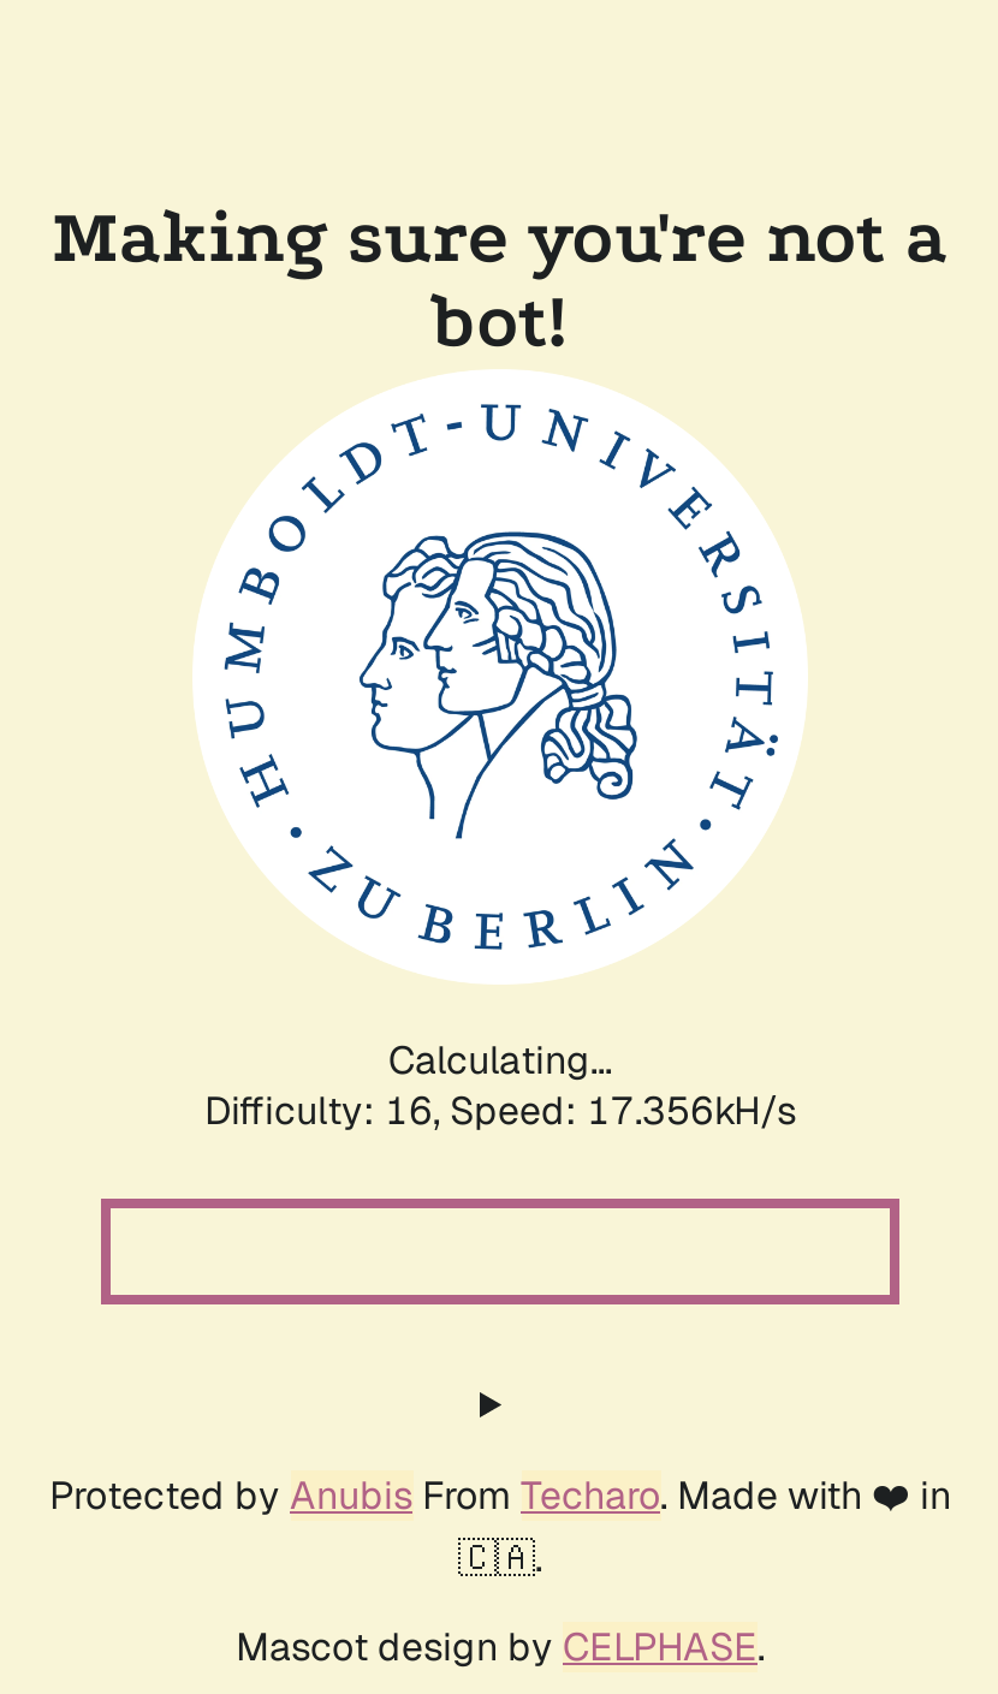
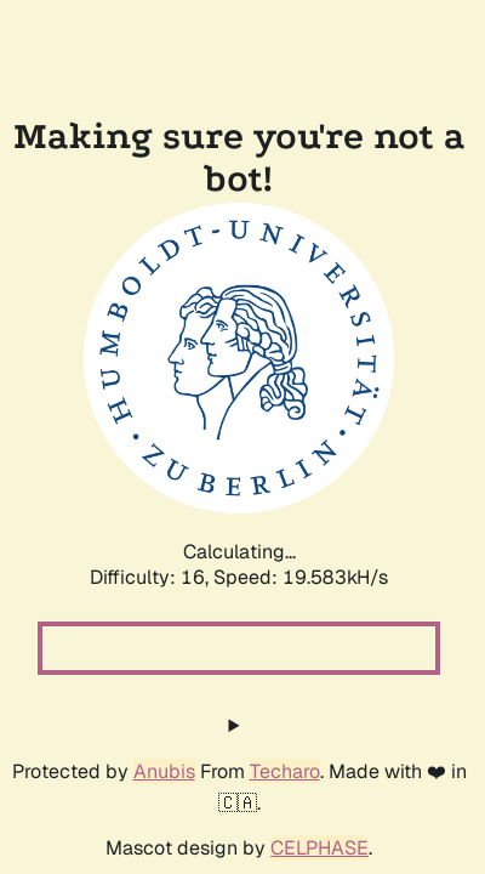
[204,1086,796,1136] Difficulty: 16, Speed: 17.356kH/s -> [90,564,388,590] Difficulty: 16, Speed: 19.583kH/s

